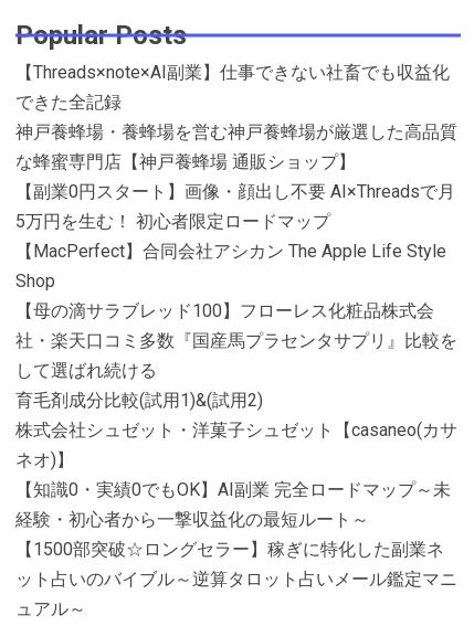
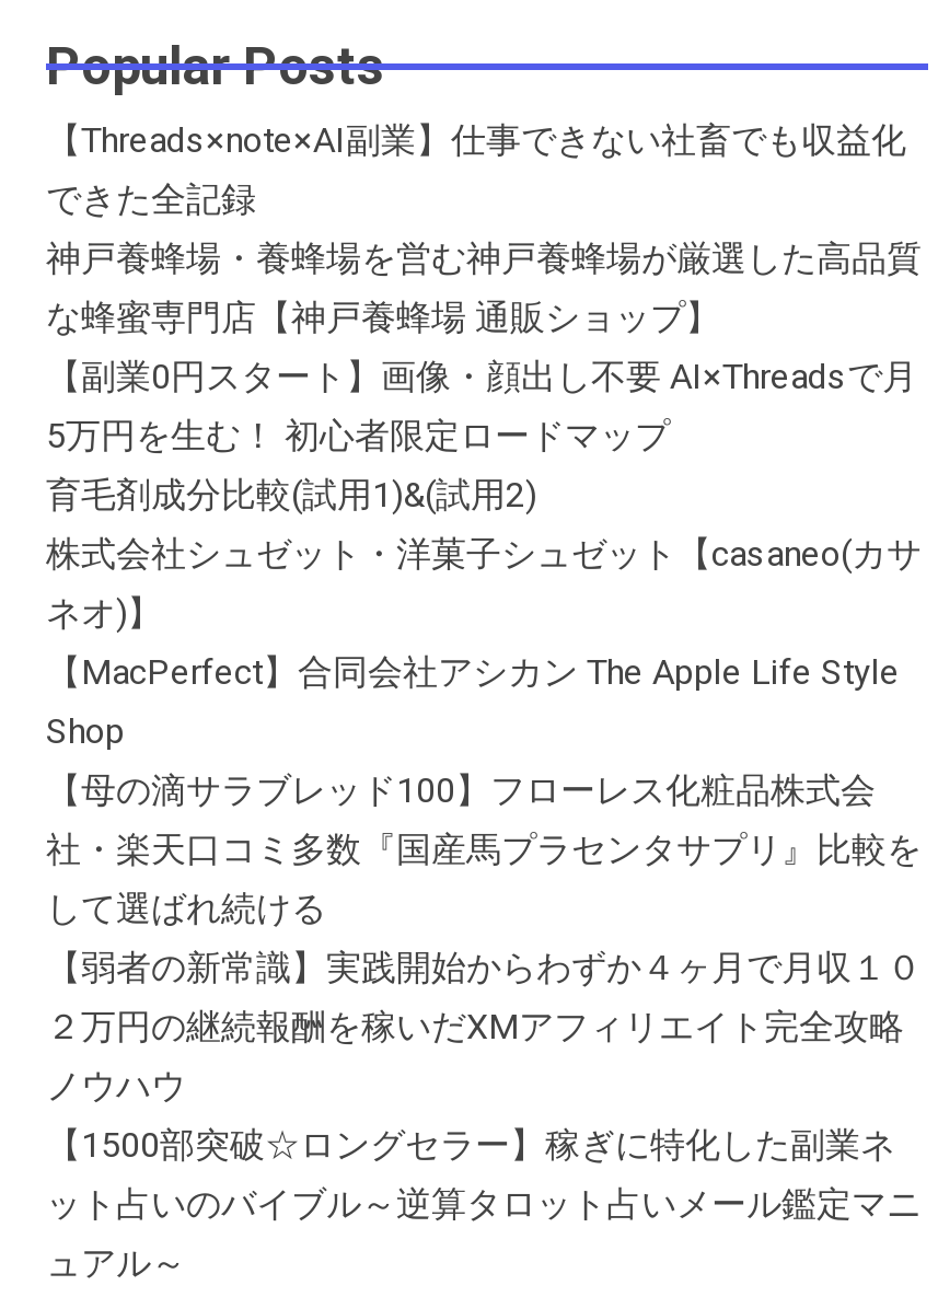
moved [15,241,457,381] -> [46,652,922,930]: 【MacPerfect】合同会社アシカン The Apple Life Style | Shop | 【母の滴サラブレッド100】フローレス化粧品株式会 | 社・楽天口コミ多数『国産馬プラセンタサプリ』比較を | して選ばれ続ける
moved [15,390,457,471] -> [46,475,922,634]: 育毛剤成分比較(試用1)&(試用2) | 株式会社シュゼット・洋菓子シュゼット【casaneo(カサ | ネオ)】
[15,479,451,530] 【知識0・実績0でもOK】AI副業 完全ロードマップ～未 | 経験・初心者から一撃収益化の最短ルート～ -> [46,947,922,1107] 【弱者の新常識】実践開始からわずか４ヶ月で月収１０ | ２万円の継続報酬を稼いだXMアフィリエイト完全攻略 | ノウハウ

